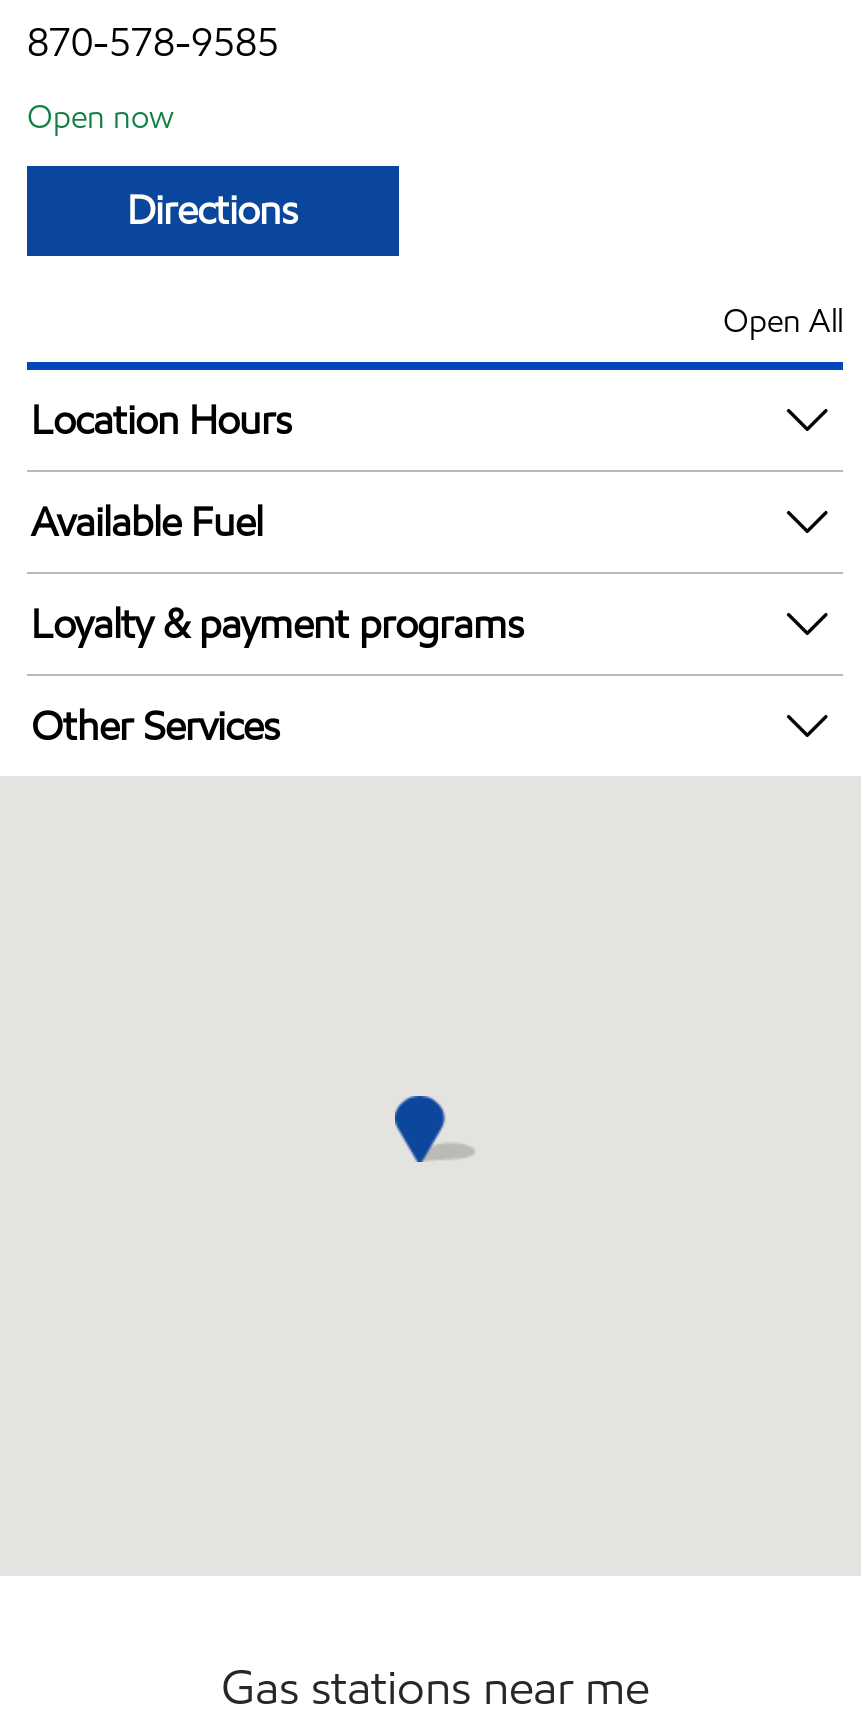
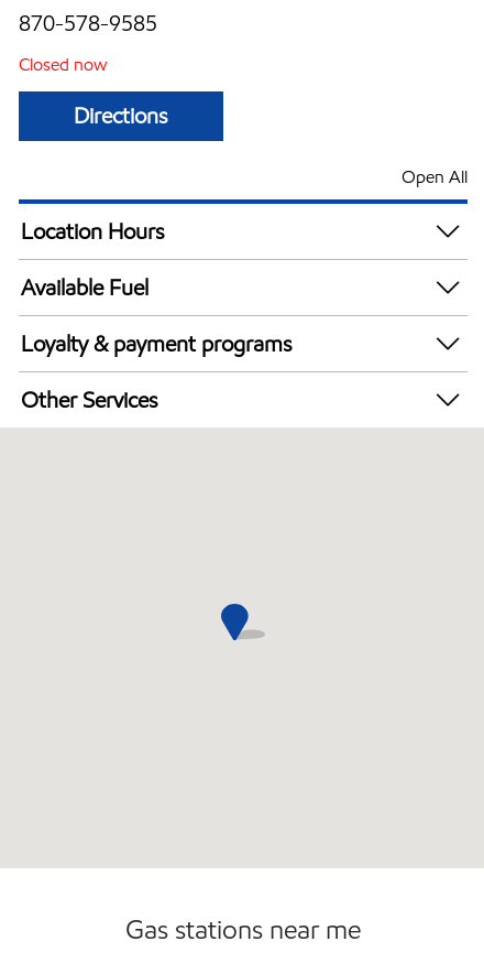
[27,95,175,137] Open now -> [19,52,108,75] Closed now

